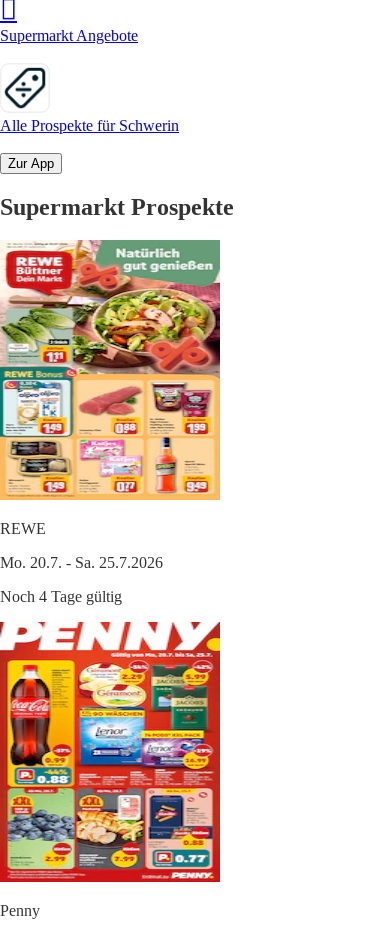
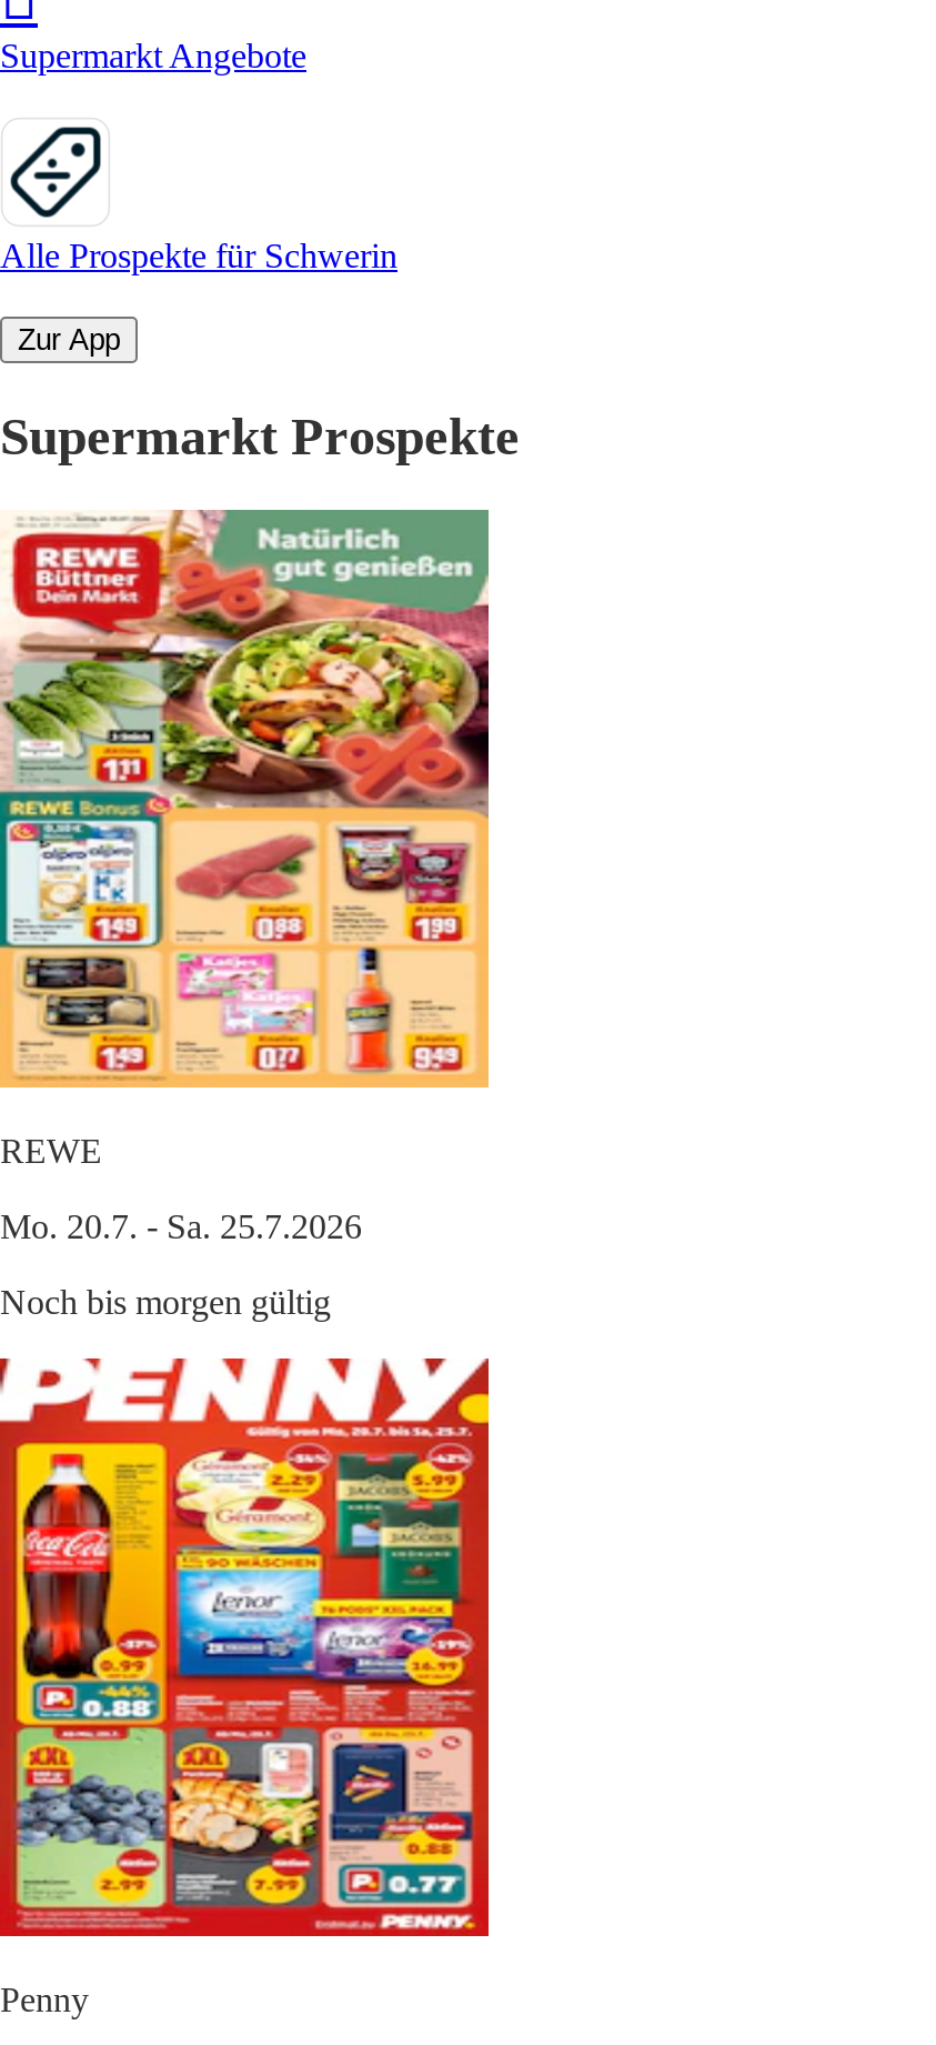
[0,588,122,605] Noch 4 Tage gültig -> [0,1284,331,1322] Noch bis morgen gültig

